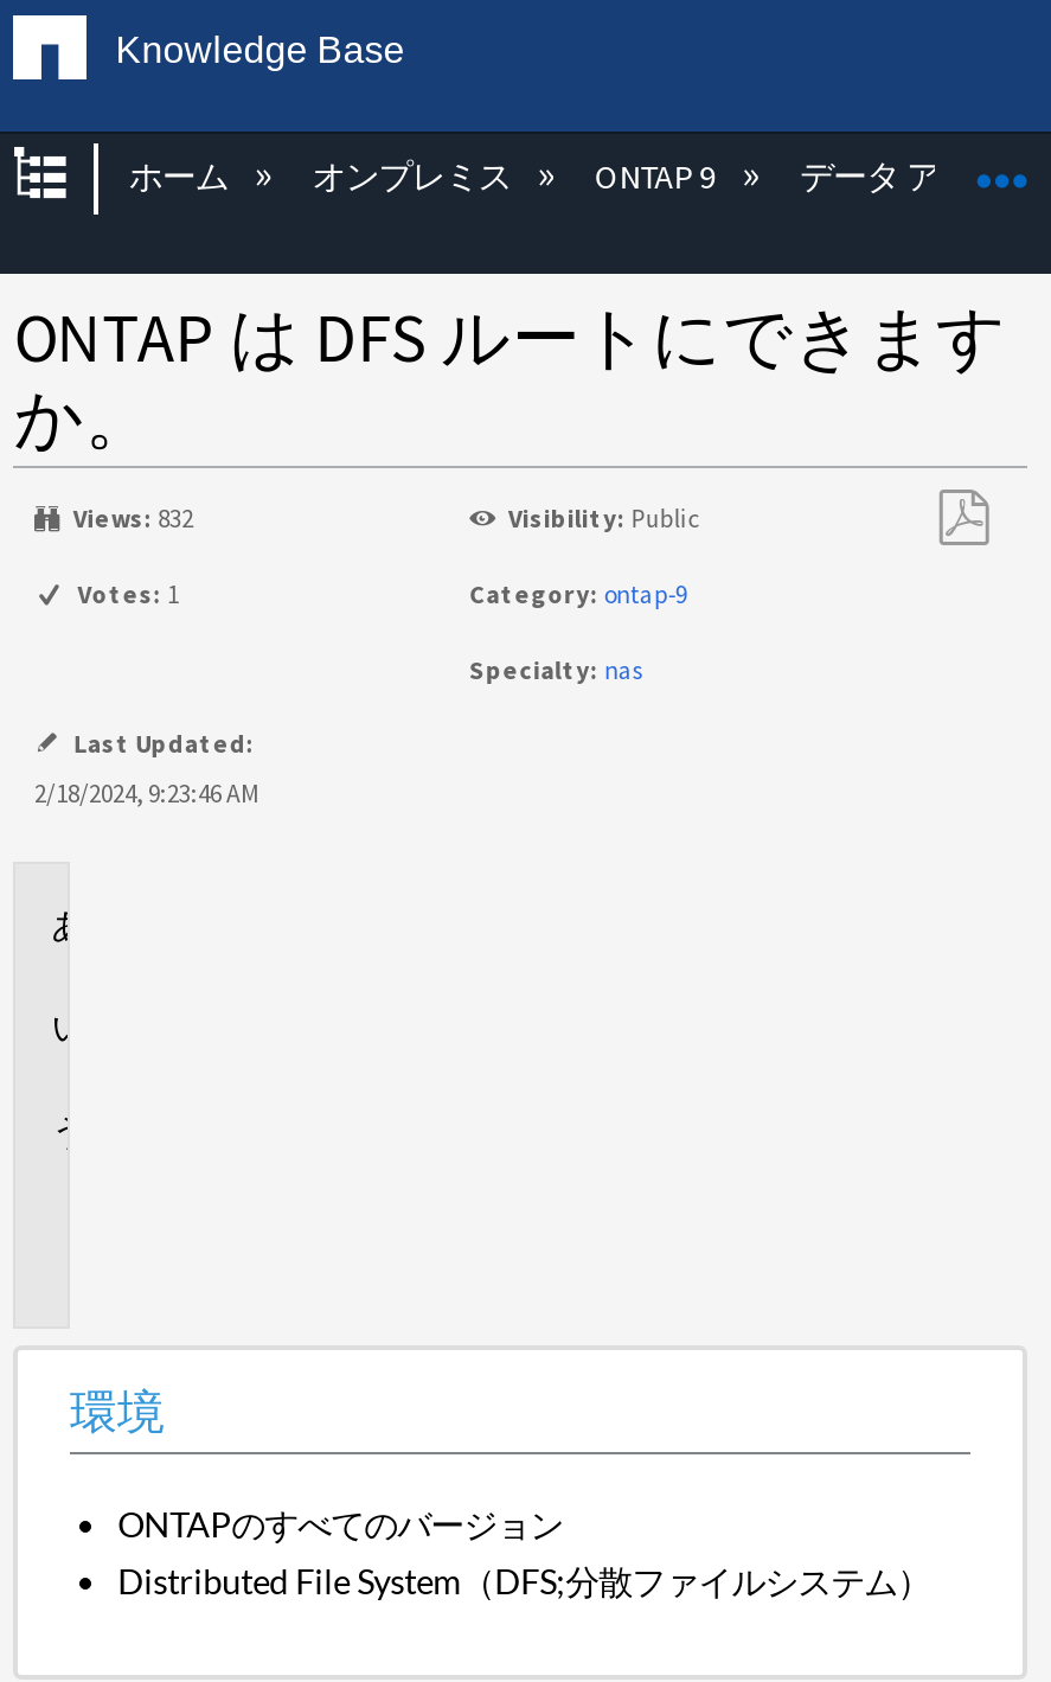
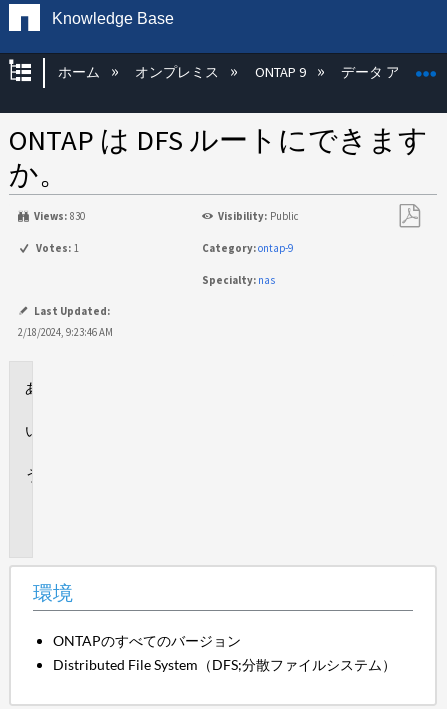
[73,501,193,535] Views: 832 -> [34,209,85,223] Views: 830

